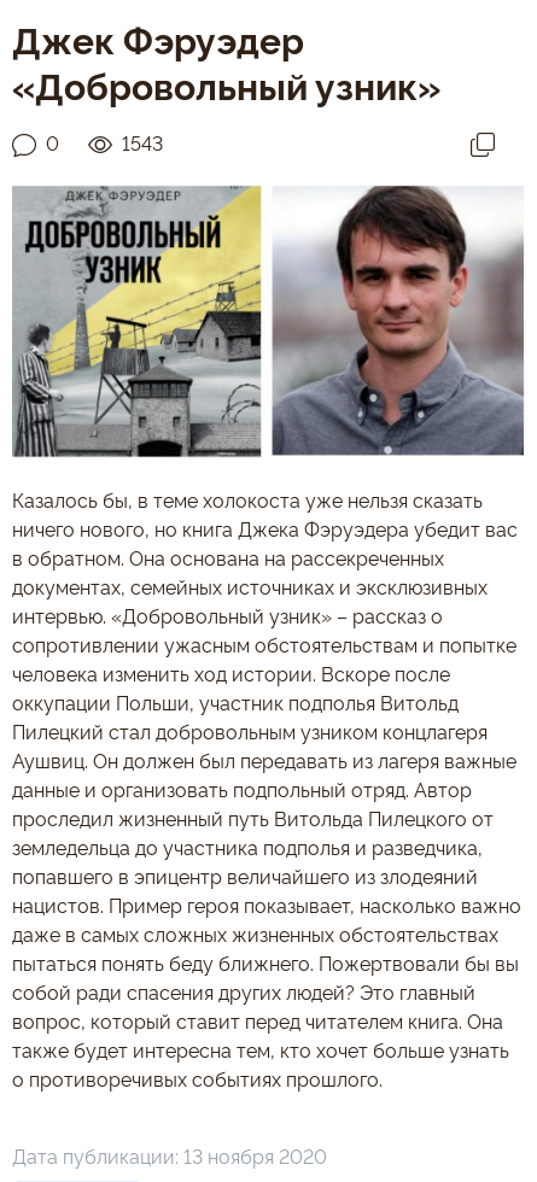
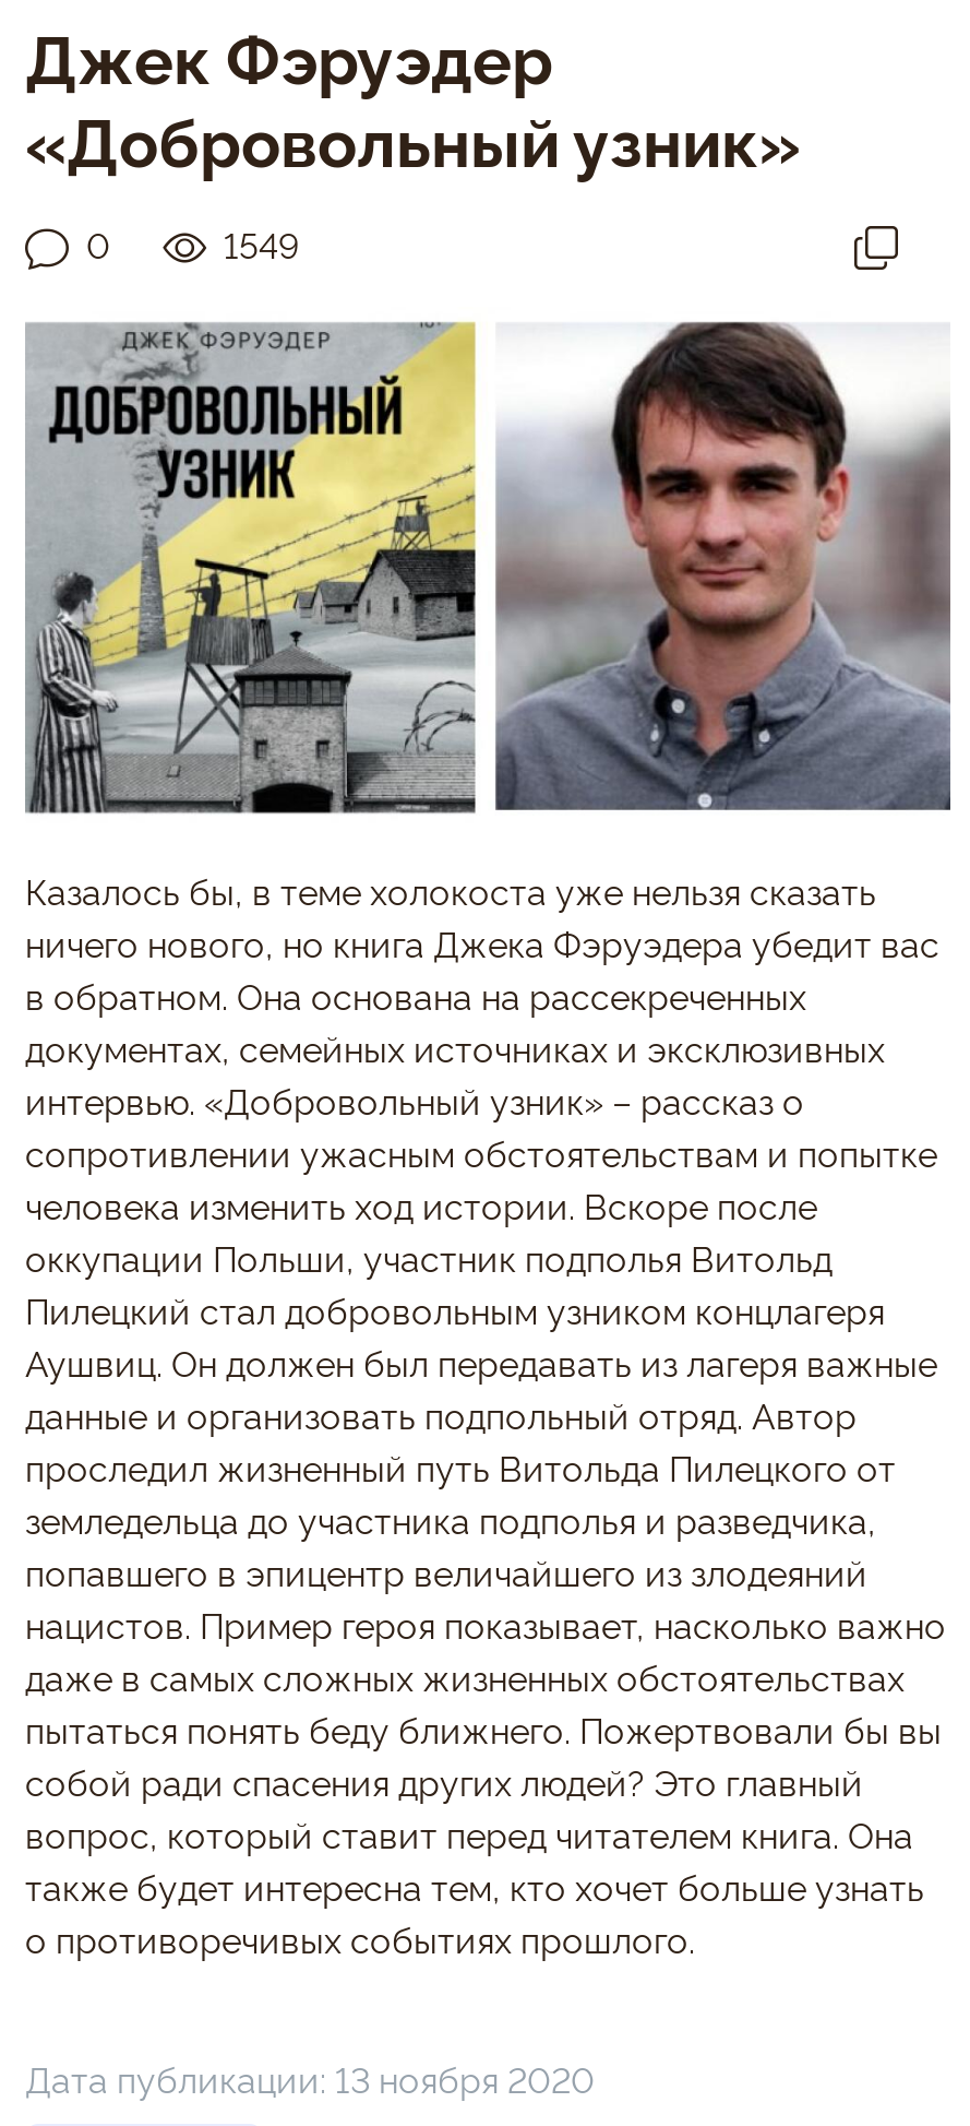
[122,128,163,155] 1543 -> [224,218,300,266] 1549

